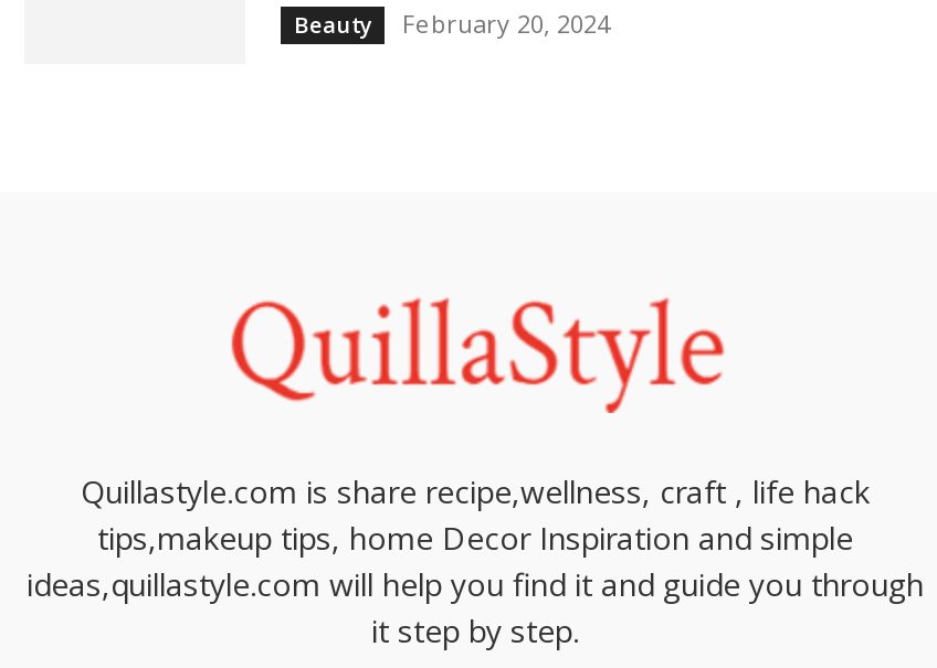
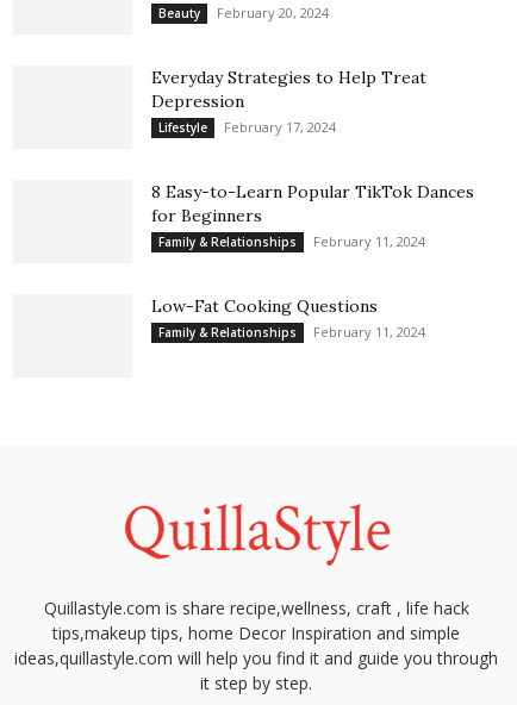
none -> [151,66,474,340] Everyday Strategies to Help Treat | Depression | Lifestyle | February 17, 2024 | 8 Easy-to-Learn Popular TikTok Dances | for Beginners | Family & Relationships | February 11, 2024 | Low-Fat Cooking Questions | Family & Relationships | February 11, 2024

